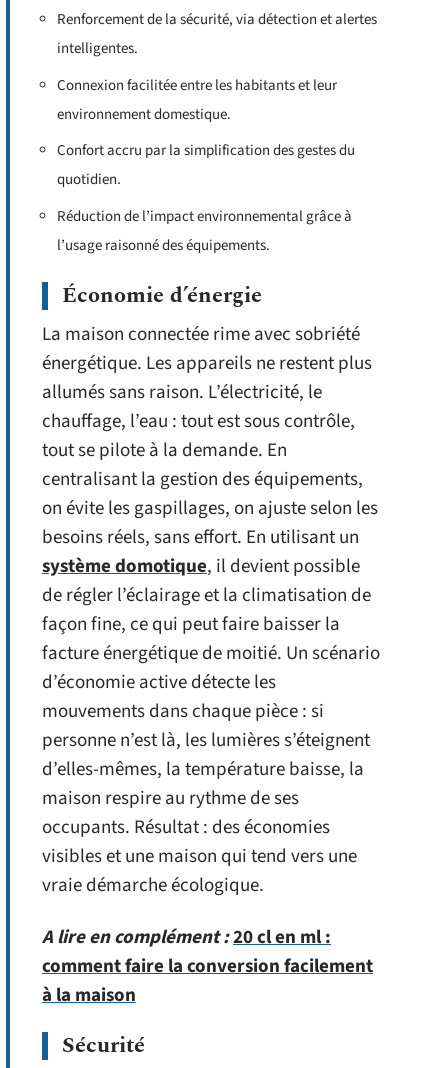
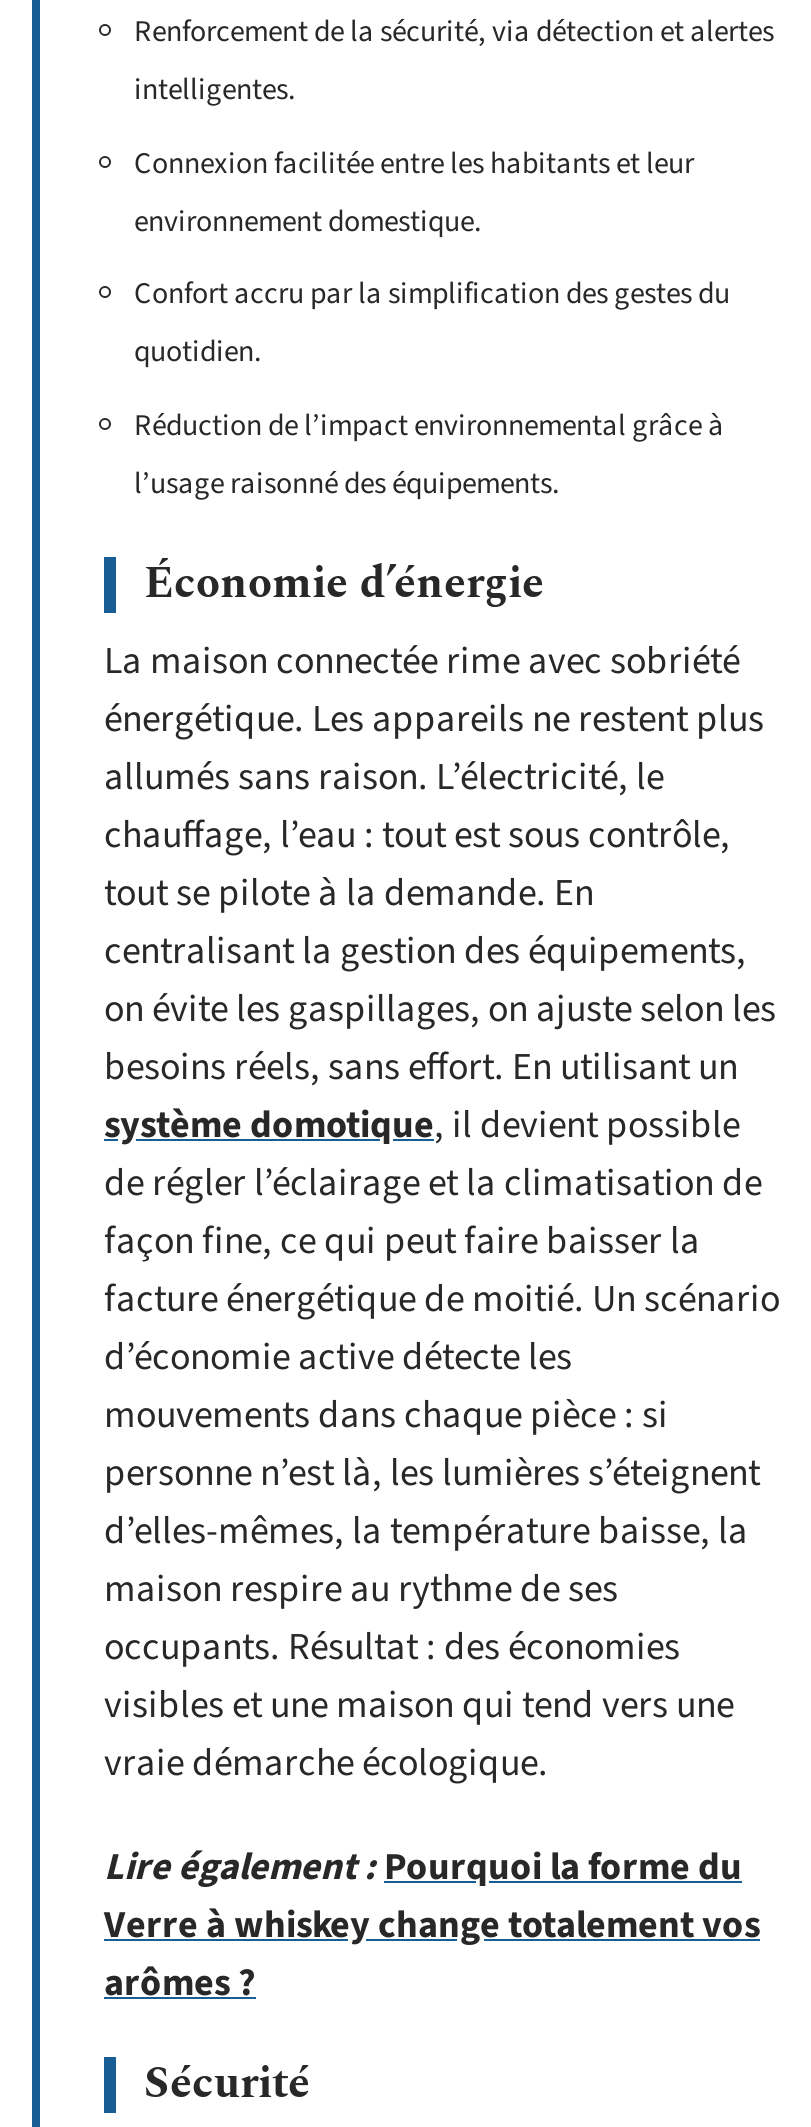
[42,923,373,1008] A lire en complément : 20 cl en ml : | comment faire la conversion facilement | à la maison -> [104,1840,760,2010] Lire également : Pourquoi la forme du | Verre à whiskey change totalement vos | arômes ?

